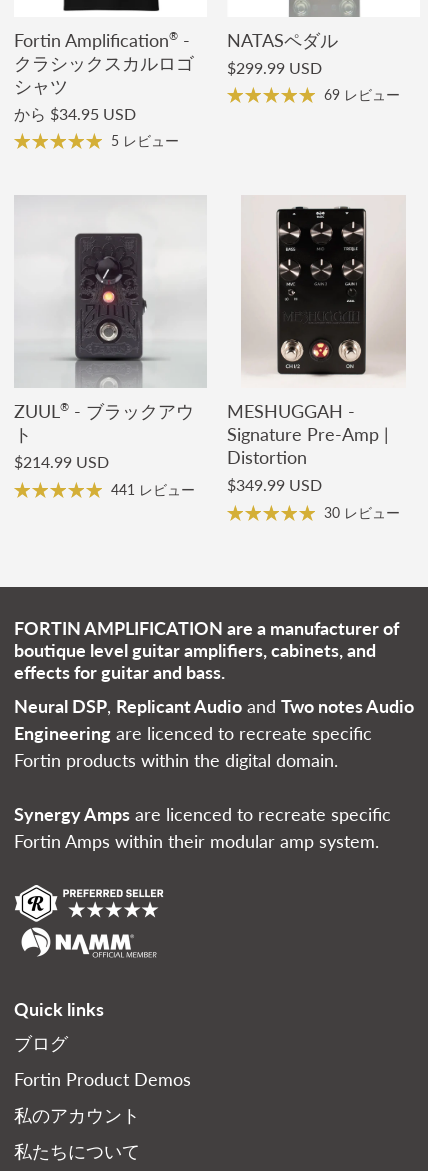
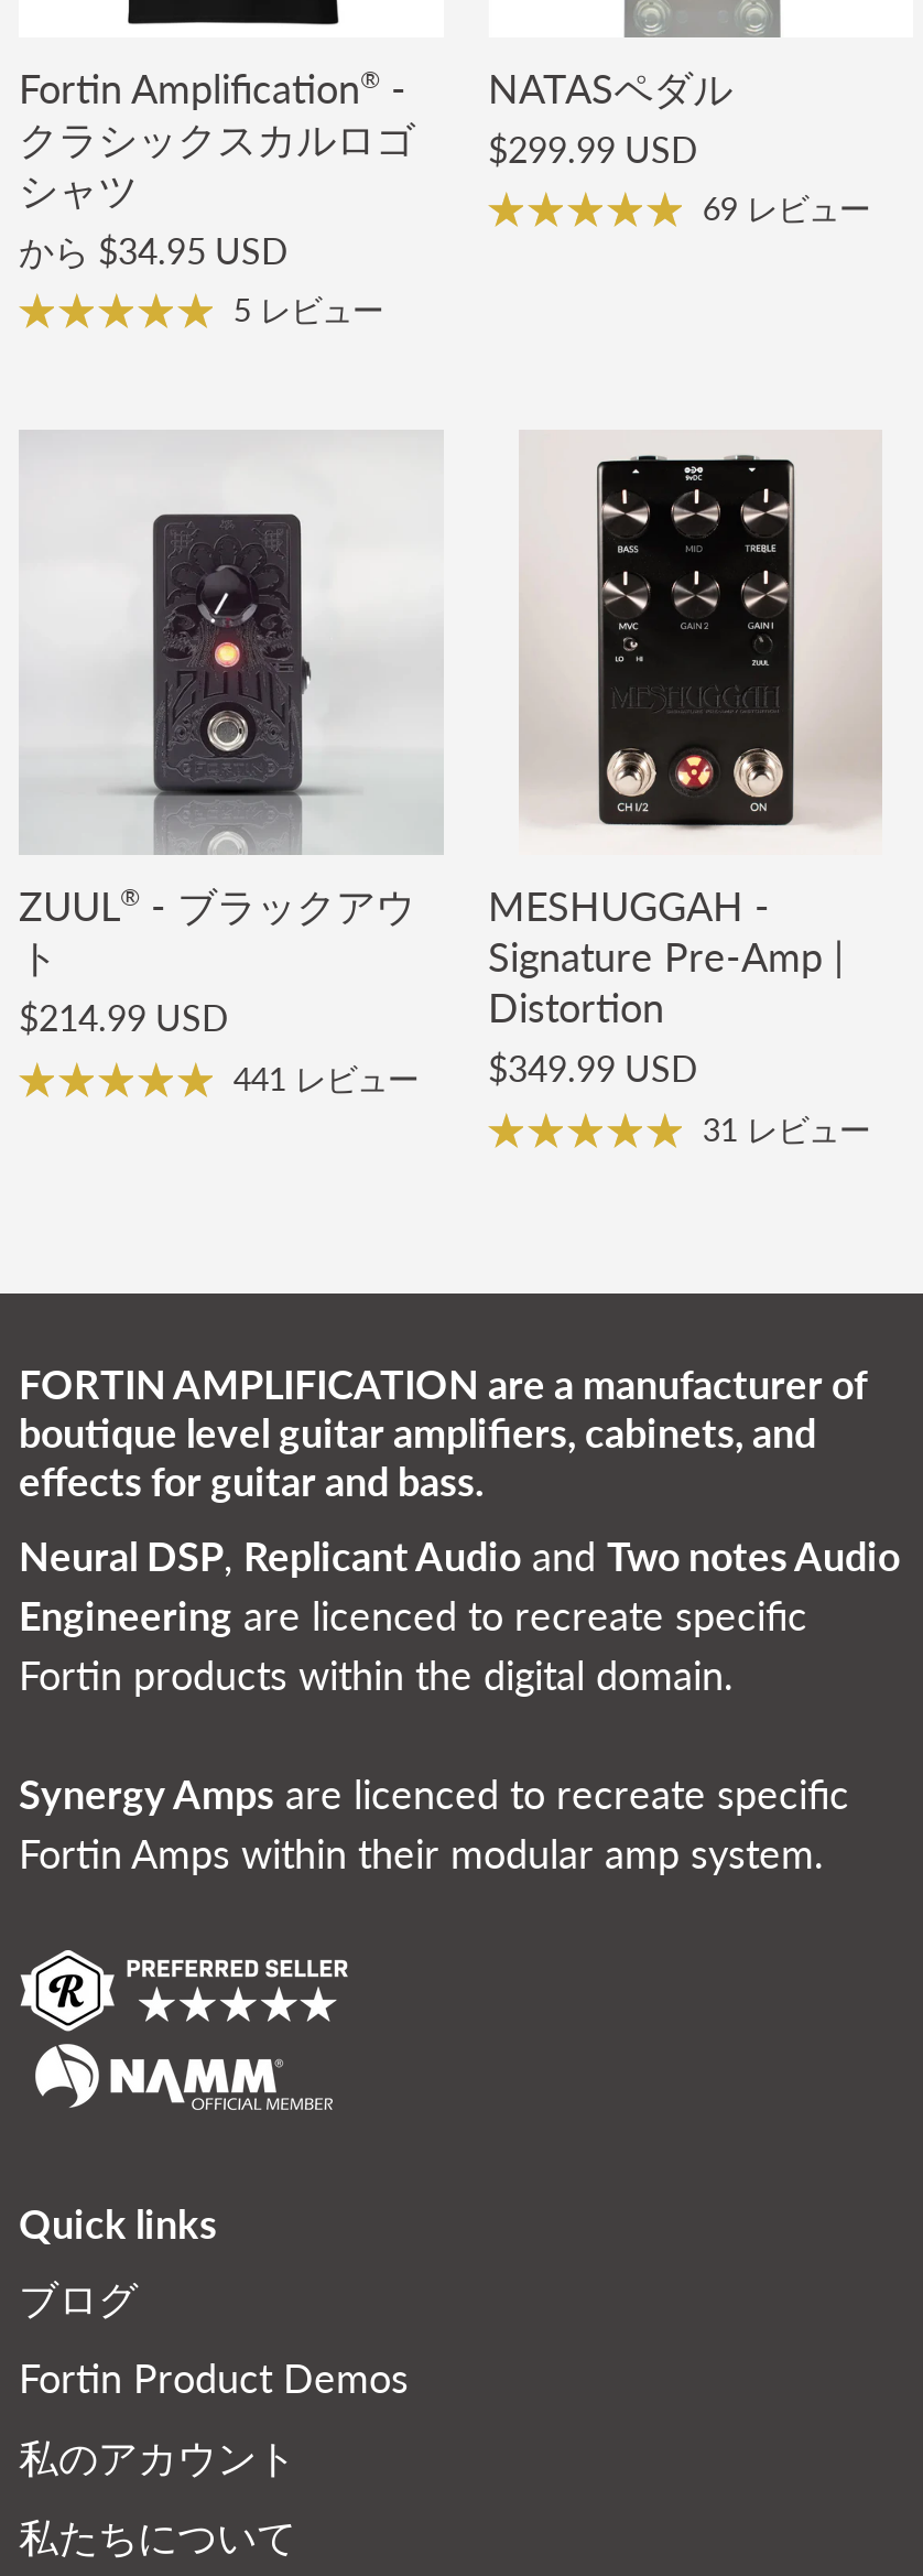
[324,504,400,521] 30 レビュー -> [702,1110,870,1148] 31 レビュー

